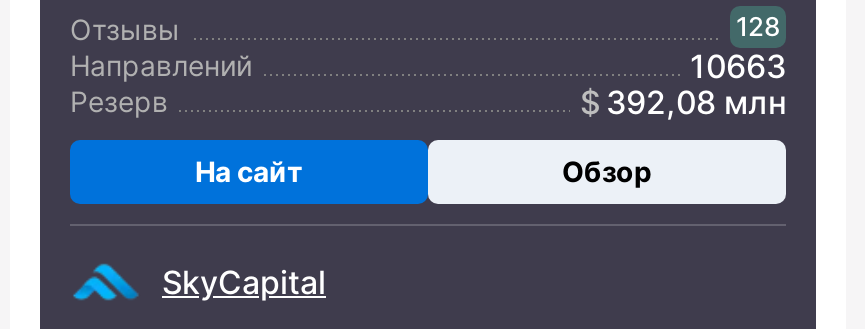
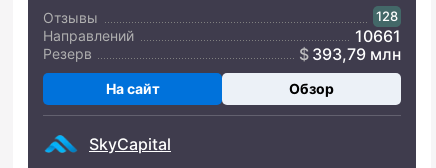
[690,47,786,87] 10663 -> [355,26,401,46] 10661
[606,83,786,123] 392,08 млн -> [312,44,401,64] 393,79 млн

